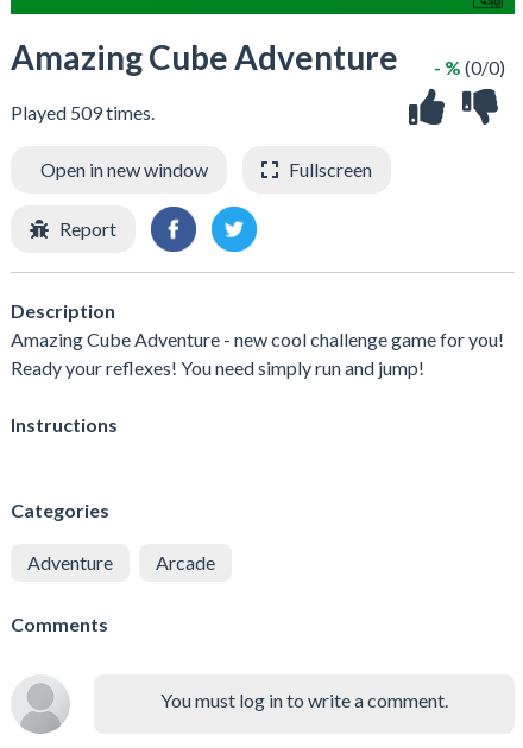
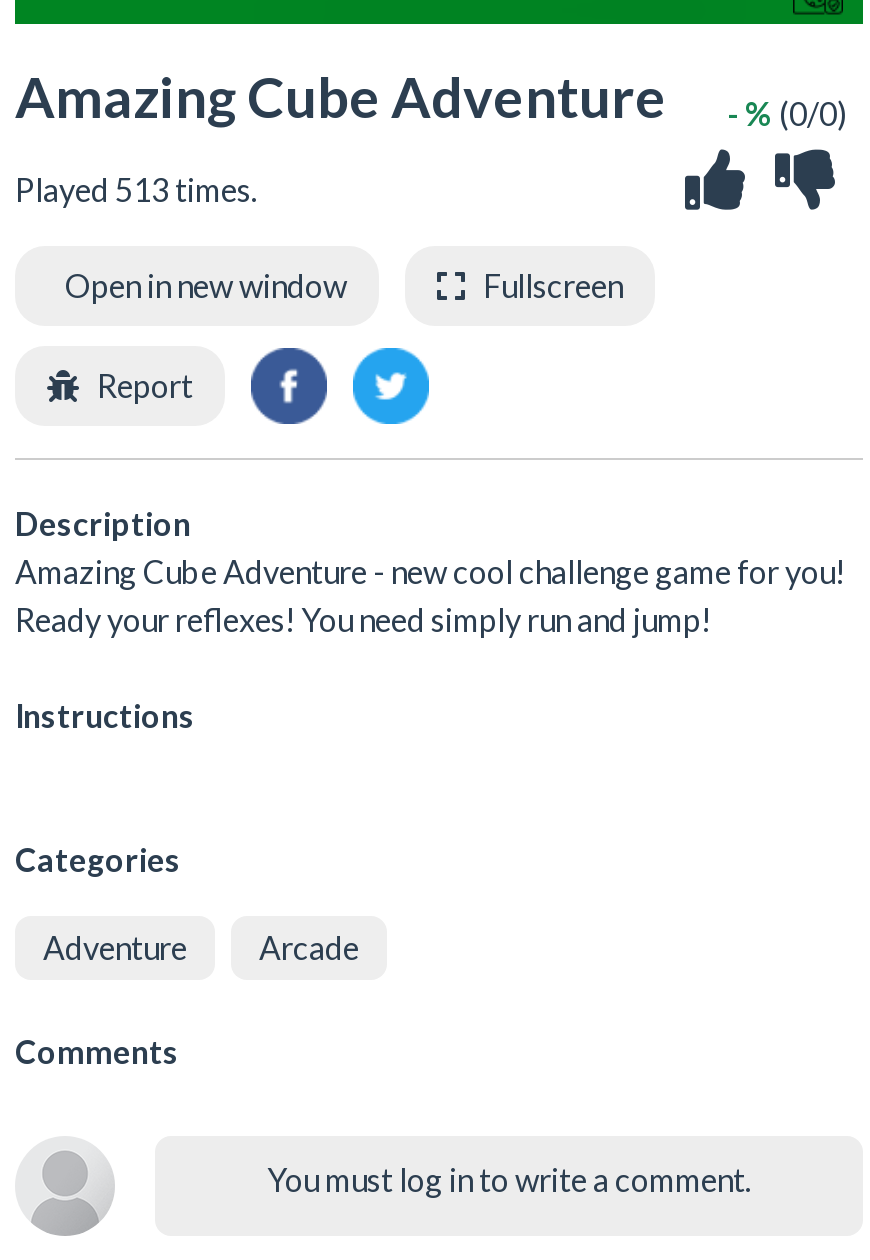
[11,101,155,123] Played 509 times. -> [15,170,257,208] Played 513 times.

